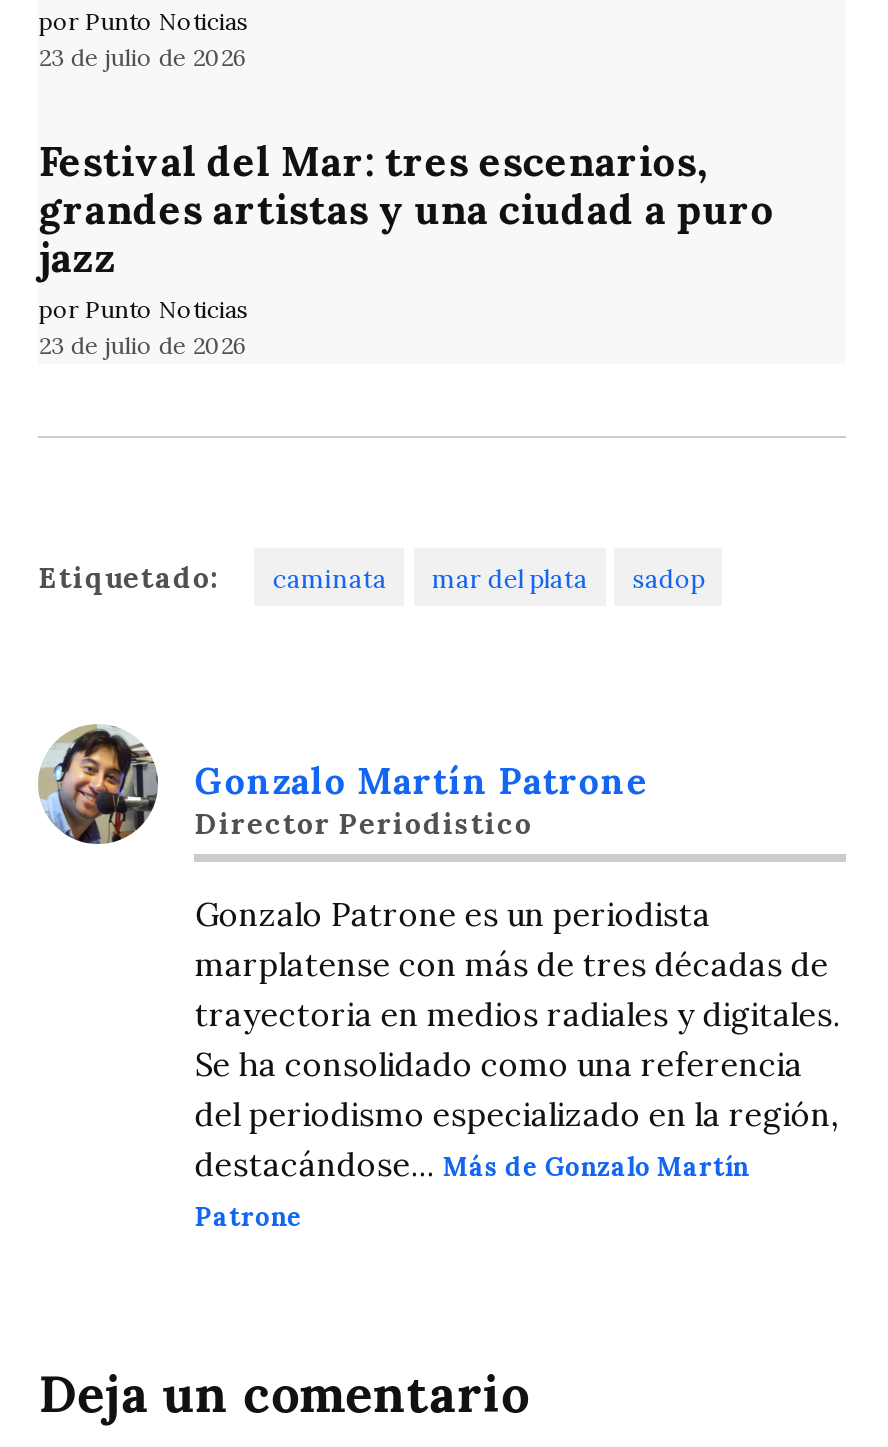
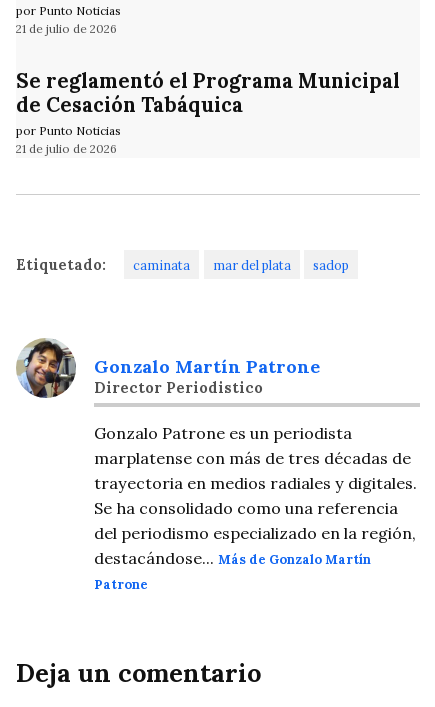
[39,41,247,71] 23 de julio de 2026 -> [16,21,117,36] 21 de julio de 2026
[39,136,775,284] Festival del Mar: tres escenarios, | grandes artistas y una ciudad a puro | jazz -> [16,68,400,118] Se reglamentó el Programa Municipal | de Cesación Tabáquica
[39,329,247,359] 23 de julio de 2026 -> [16,141,117,156] 21 de julio de 2026

